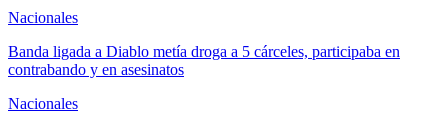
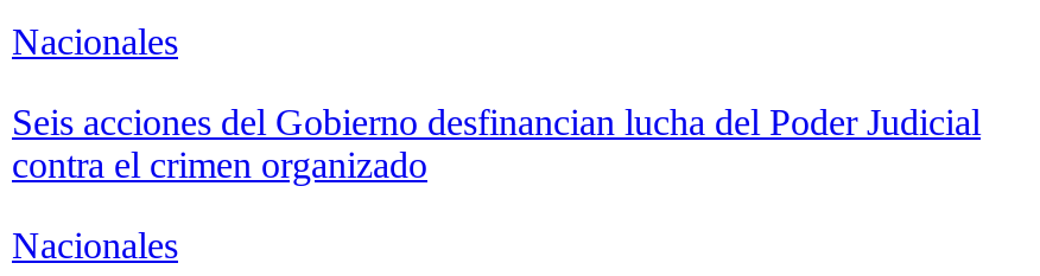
[8,43,400,78] Banda ligada a Diablo metía droga a 5 cárceles, participaba en | contrabando y en asesinatos -> [12,102,981,185] Seis acciones del Gobierno desfinancian lucha del Poder Judicial | contra el crimen organizado

